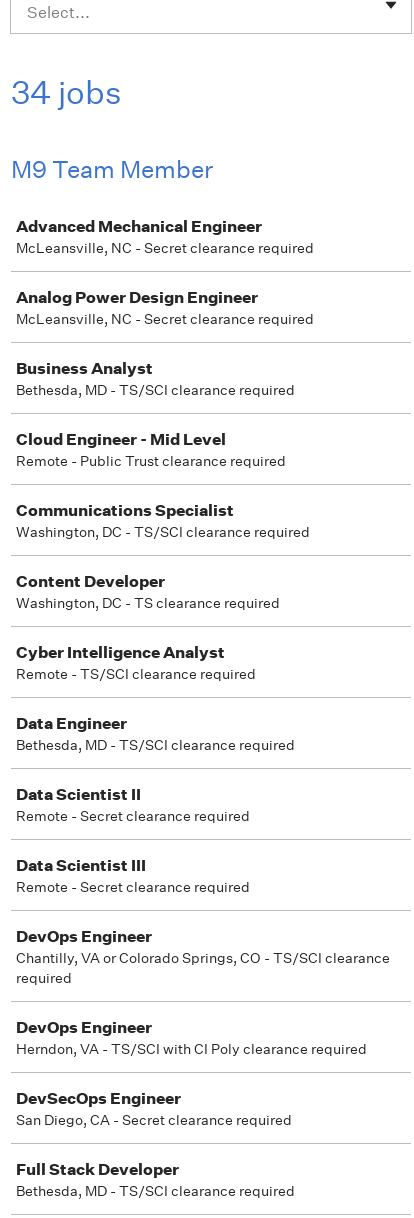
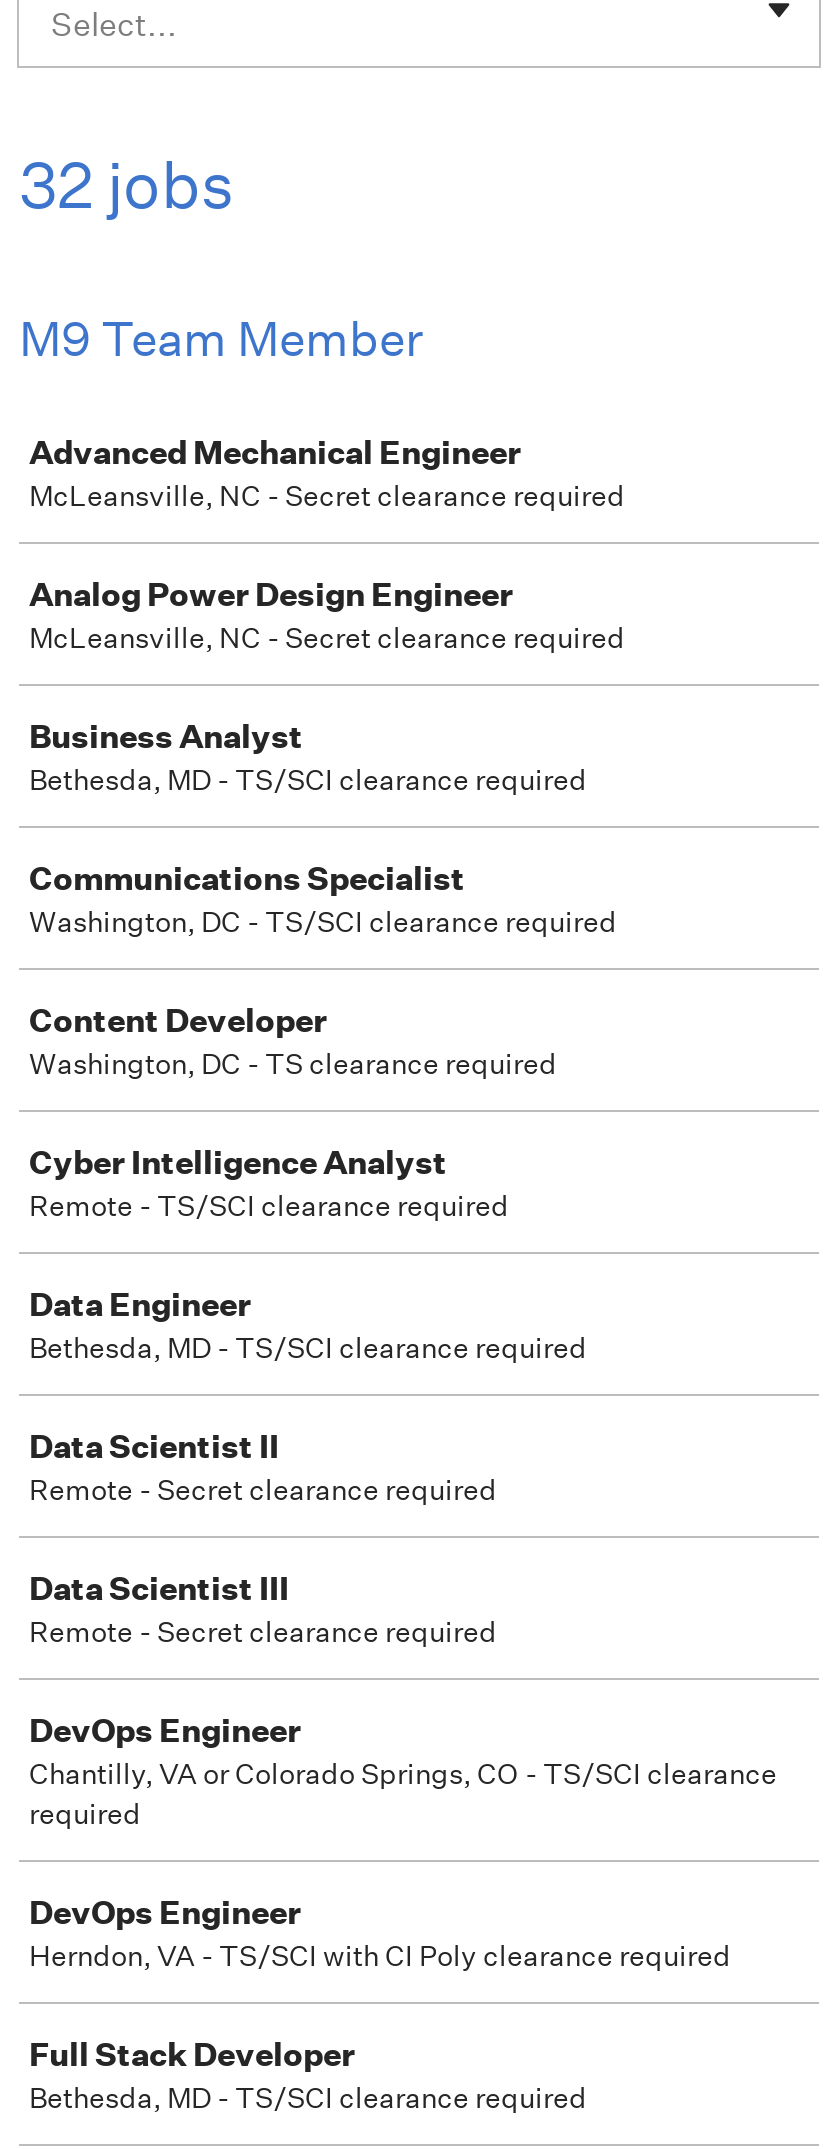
[11,73,122,112] 34 jobs -> [19,146,235,224] 32 jobs
[16,429,286,470] Cloud Engineer - Mid Level | Remote - Public Trust clearance required -> none
[16,1088,292,1129] DevSecOps Engineer | San Diego, CA - Secret clearance required -> none

